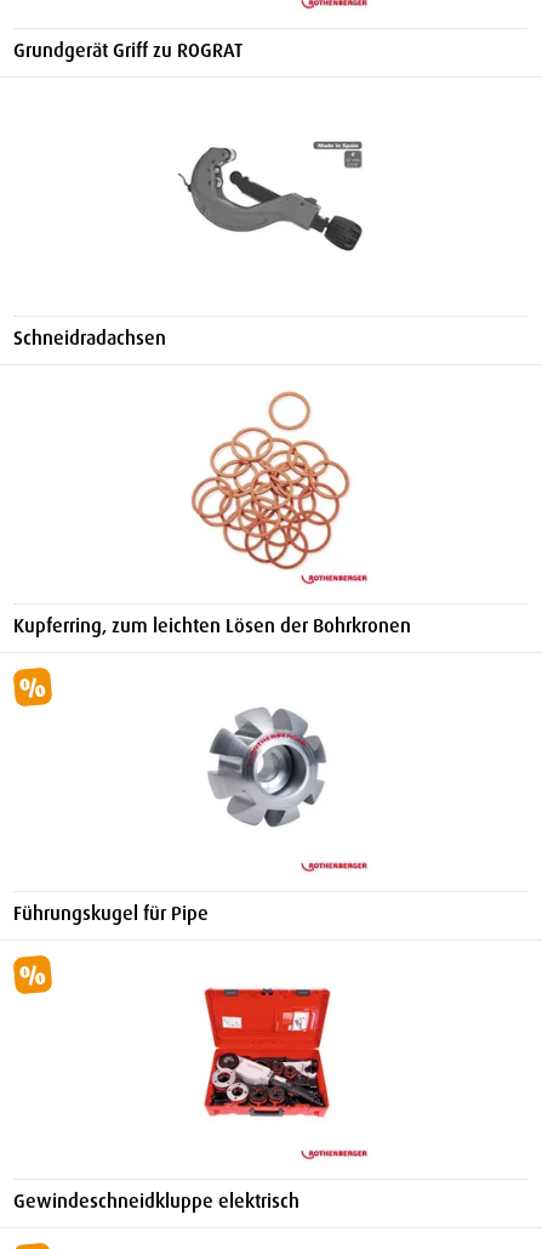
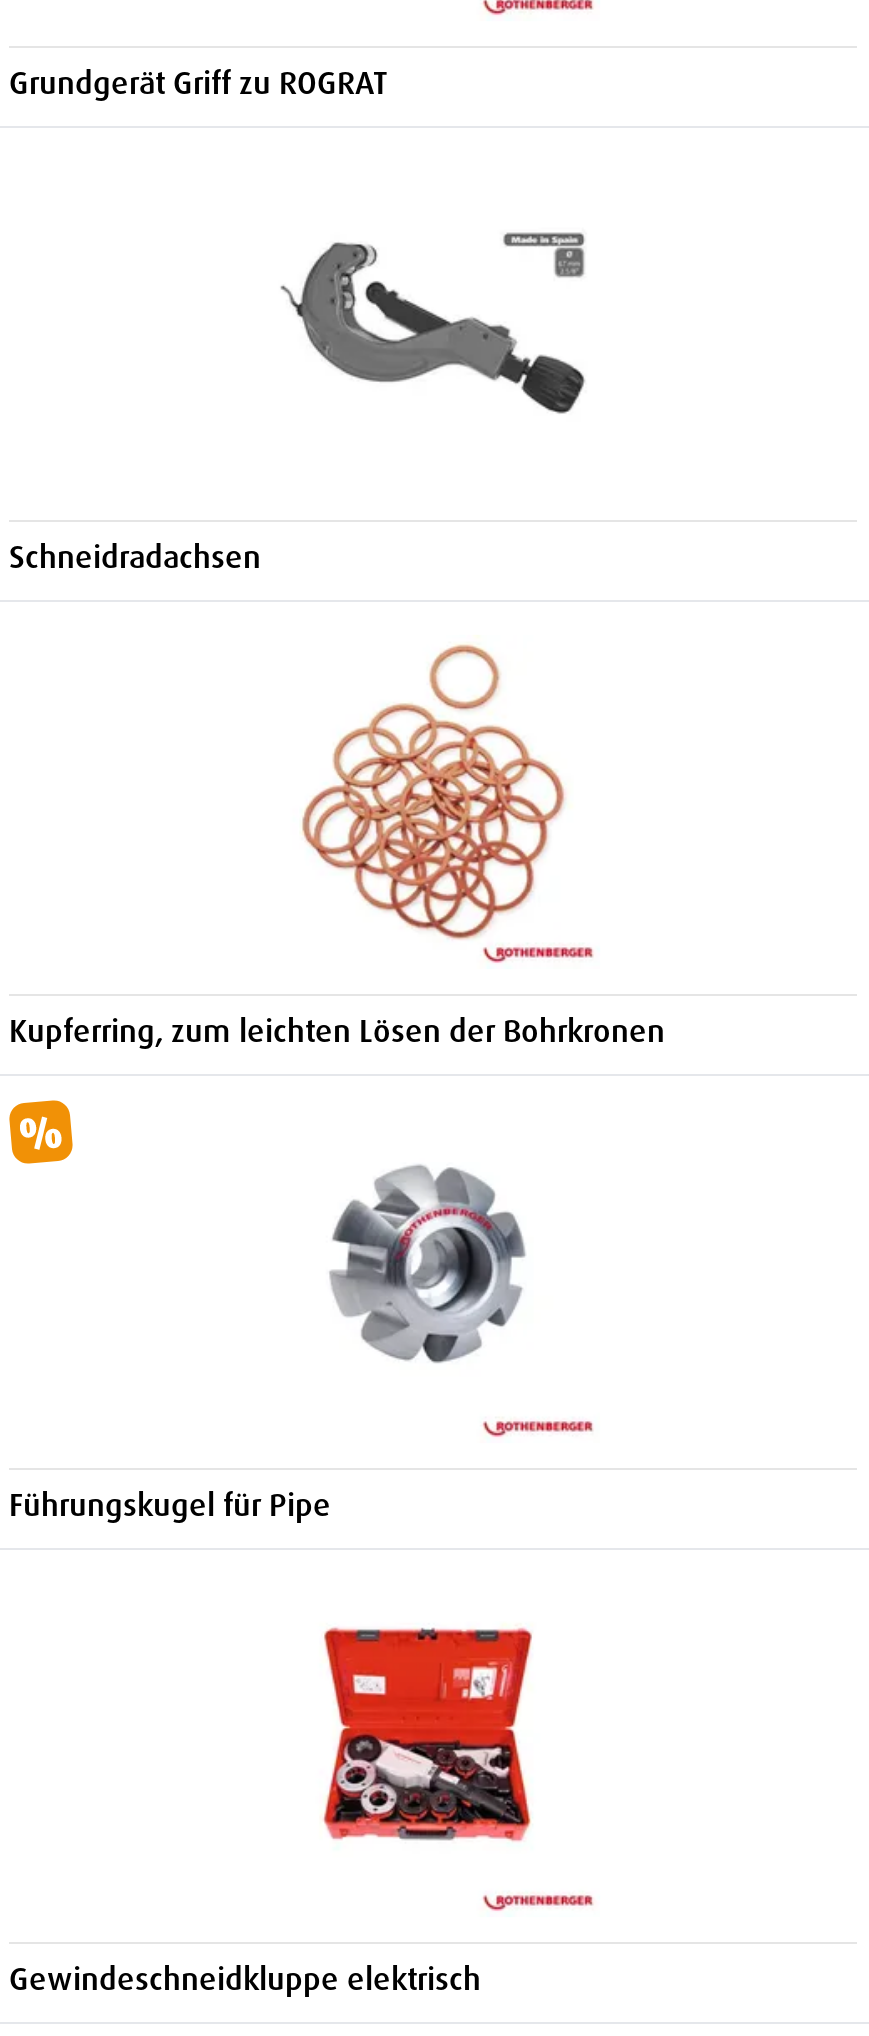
[12,954,53,995] [image] -> none

